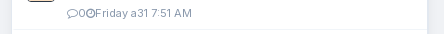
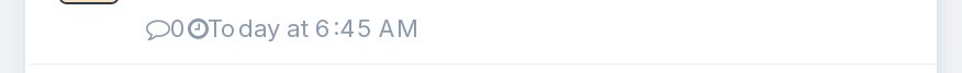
[78,6,192,20] 0 Friday a31 7:51 AM -> [170,13,418,44] 0 Today at 6:45 AM

